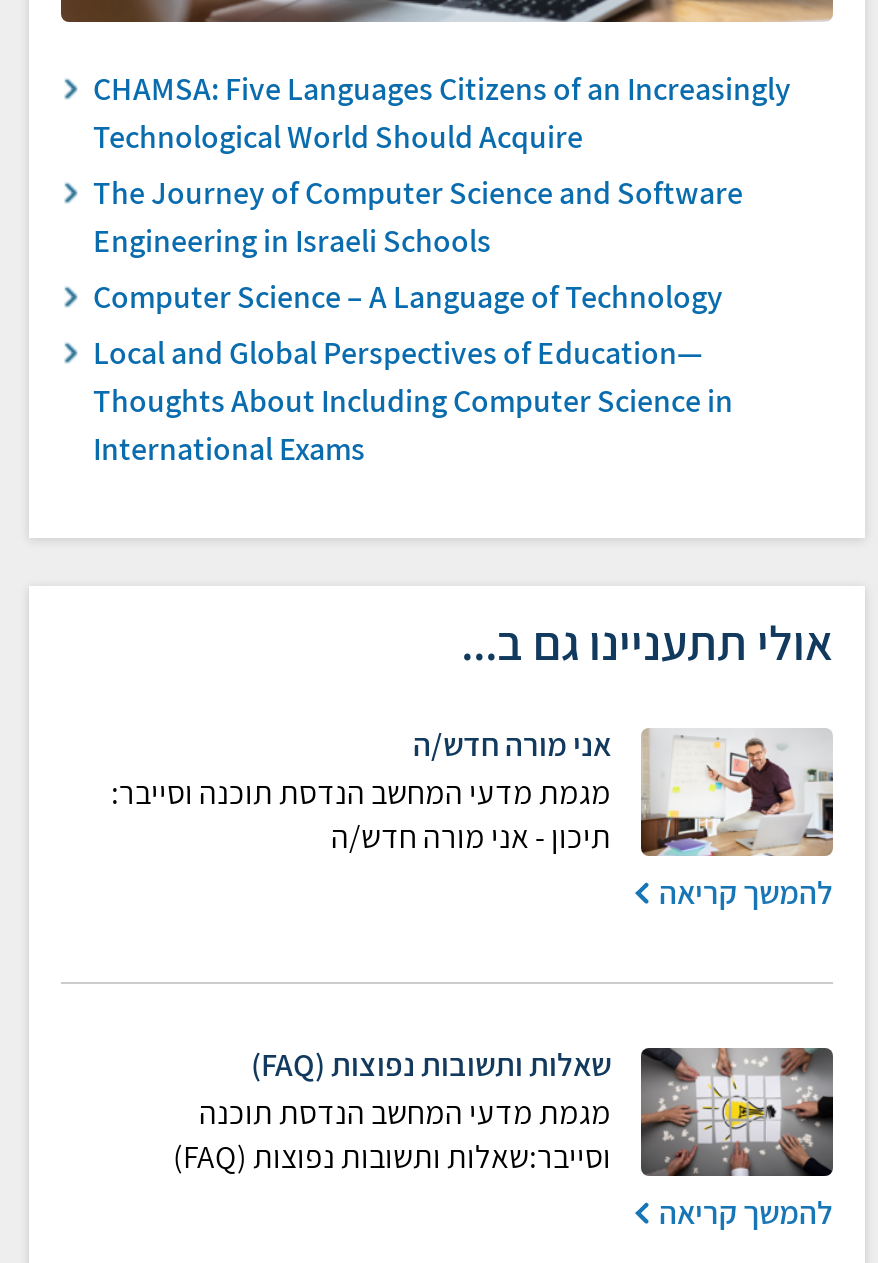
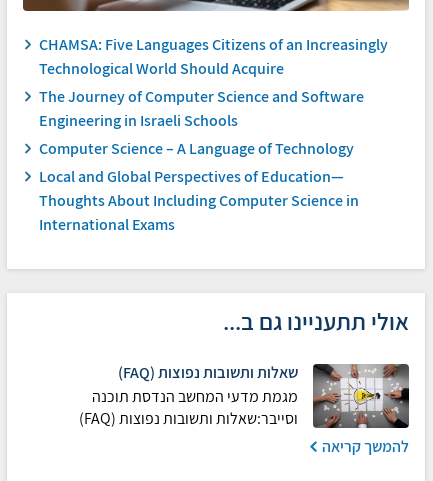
[111,724,835,914] [image] | אני מורה חדש/ה | מגמת מדעי המחשב הנדסת תוכנה וסייבר: | תיכון - אני מורה חדש/ה | להמשך קריאה -> none

